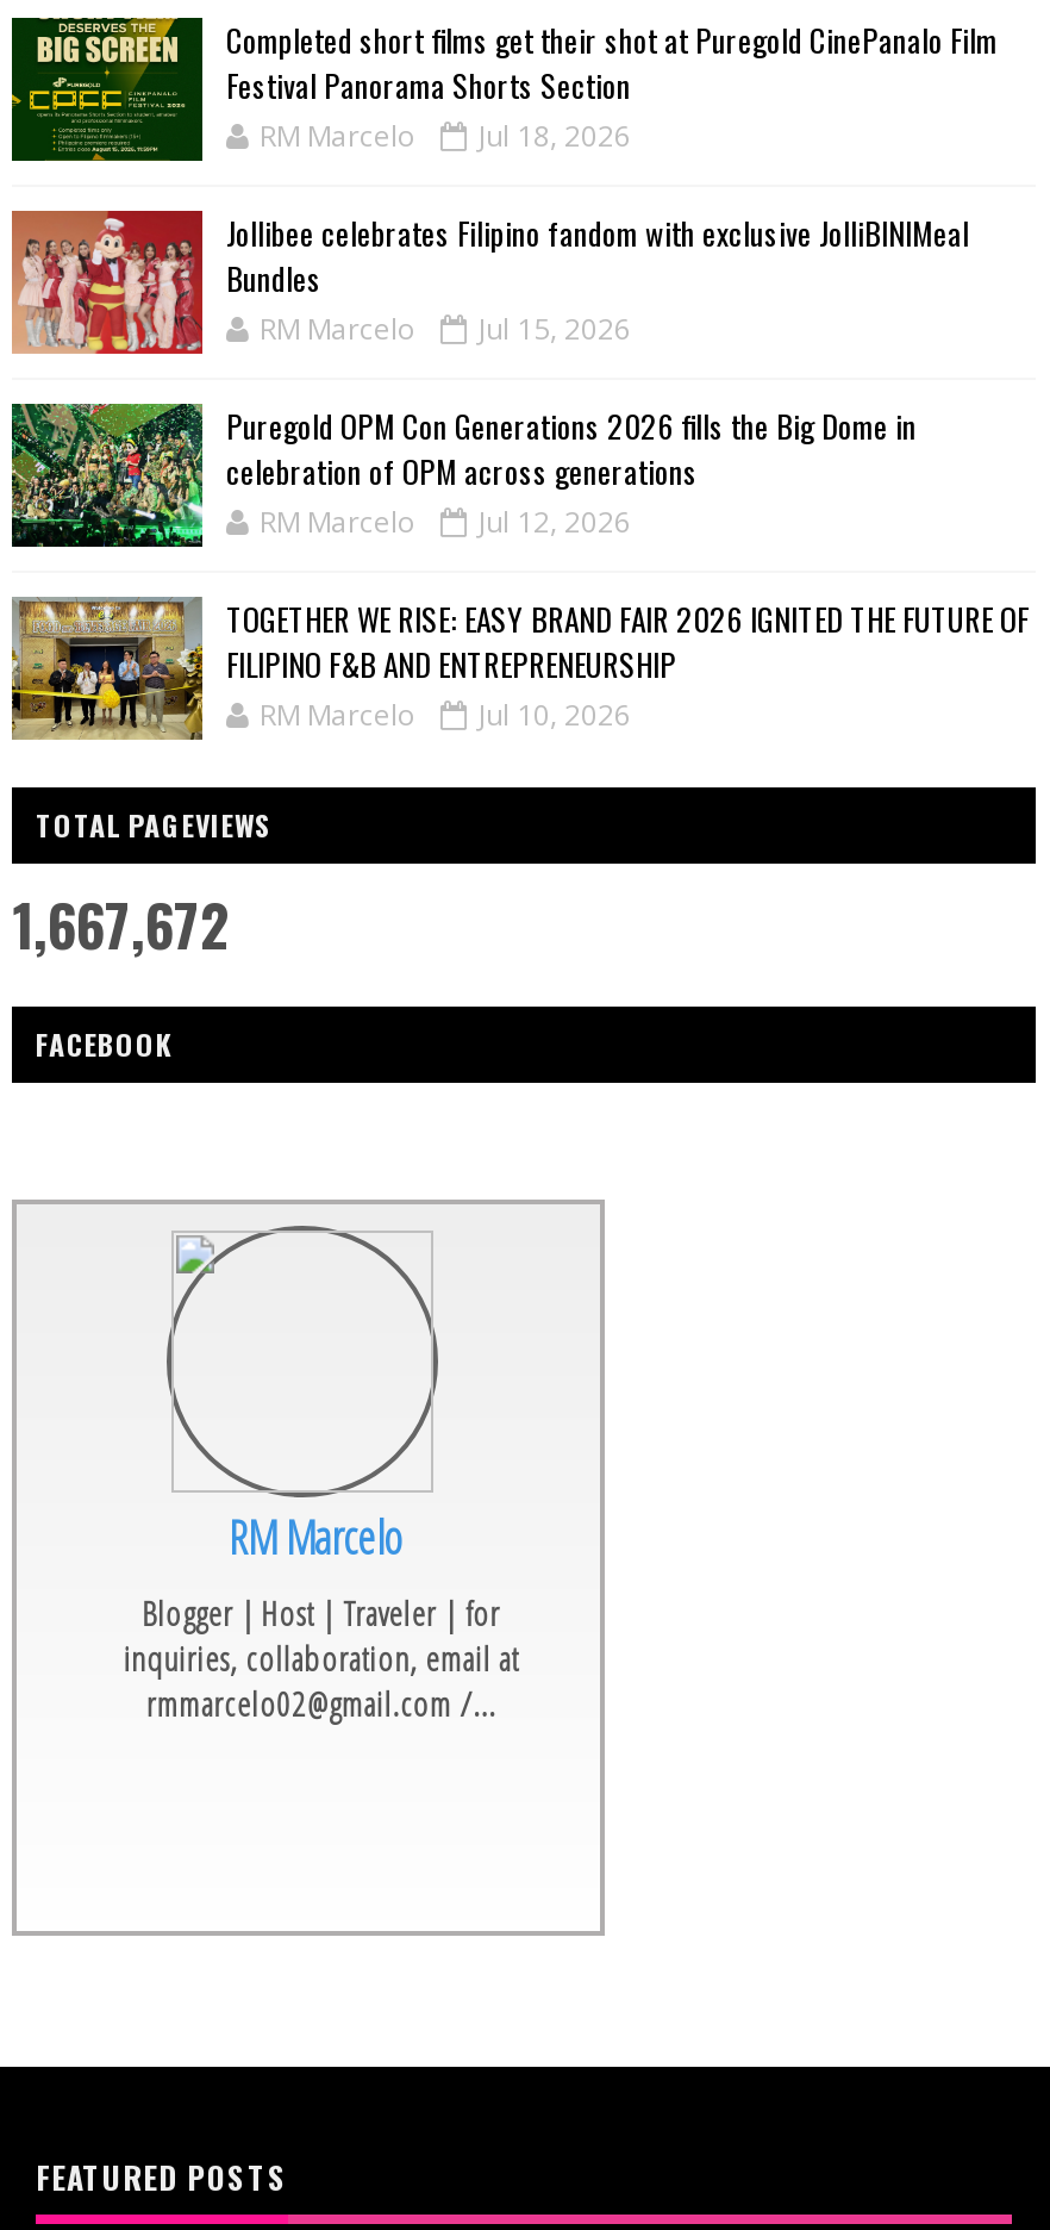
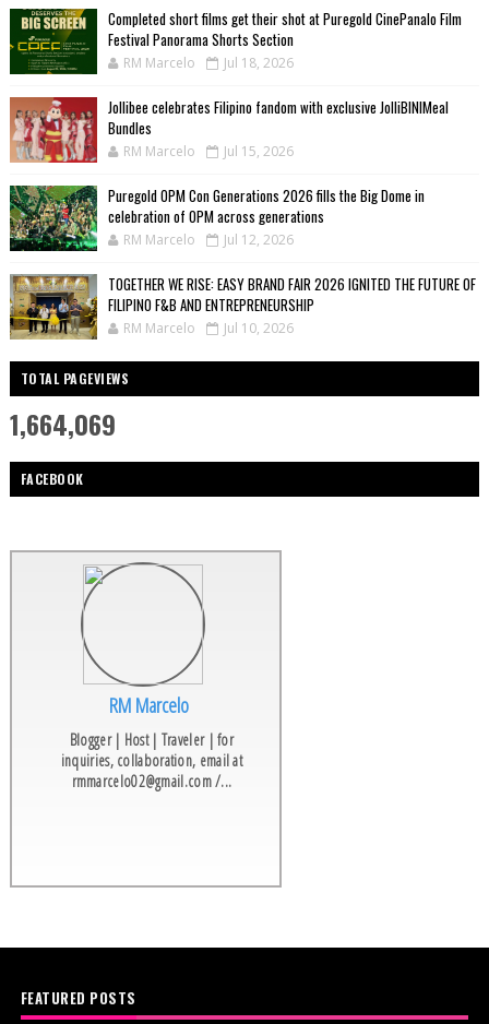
[12,881,231,967] 1,667,672 -> [10,404,116,443] 1,664,069

